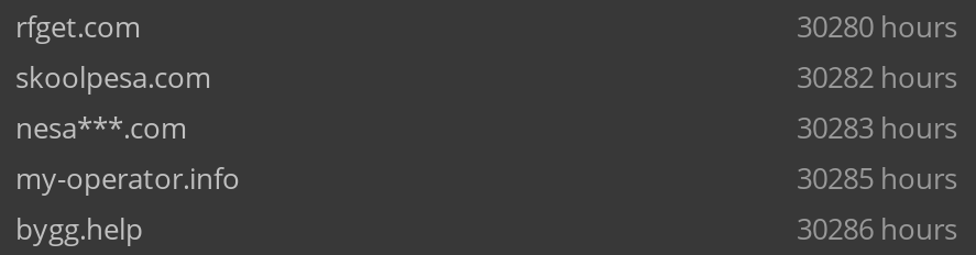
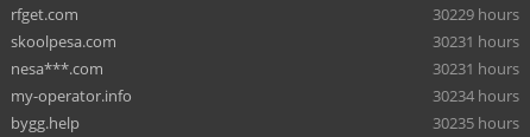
[797,6,957,45] 30280 hours -> [433,3,519,24] 30229 hours
[797,56,957,96] 30282 hours -> [433,30,519,51] 30231 hours
[797,107,957,146] 30283 hours -> [433,57,519,79] 30231 hours
[797,157,957,197] 30285 hours -> [433,85,519,106] 30234 hours
[797,208,957,248] 30286 hours -> [433,112,519,133] 30235 hours

